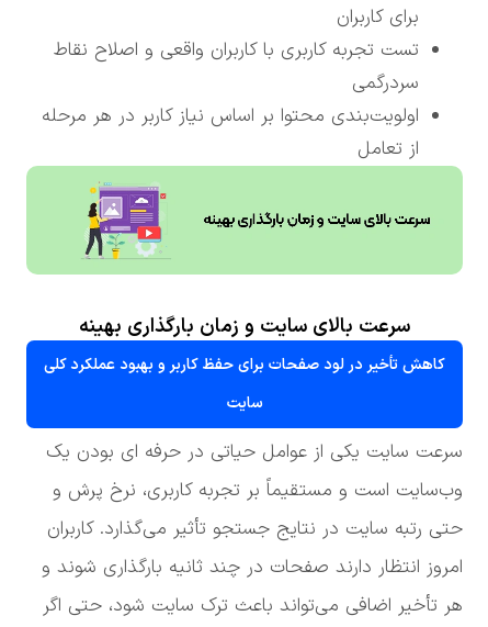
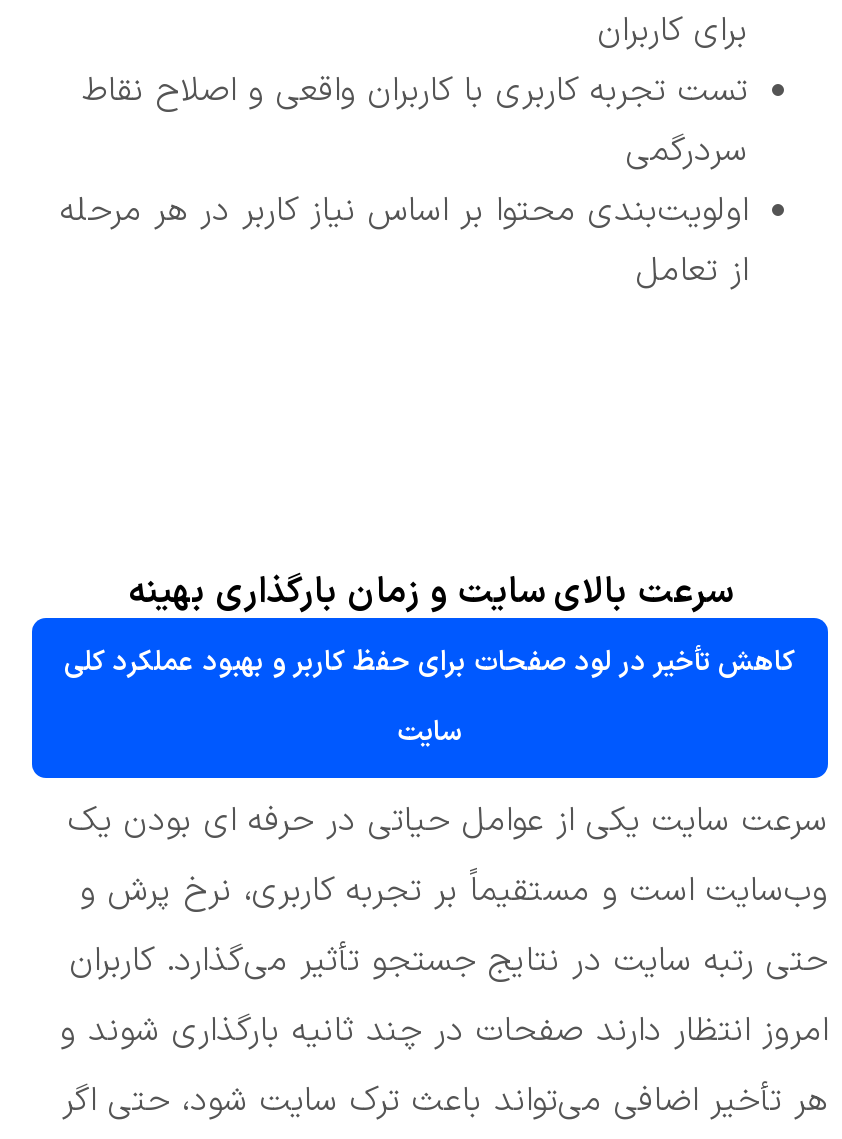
[26,166,463,275] [image] -> none

